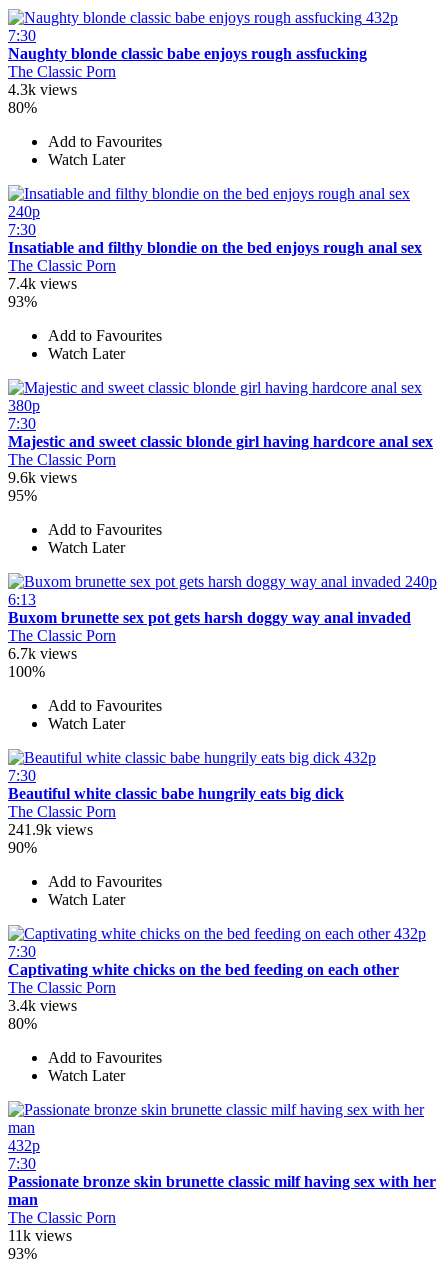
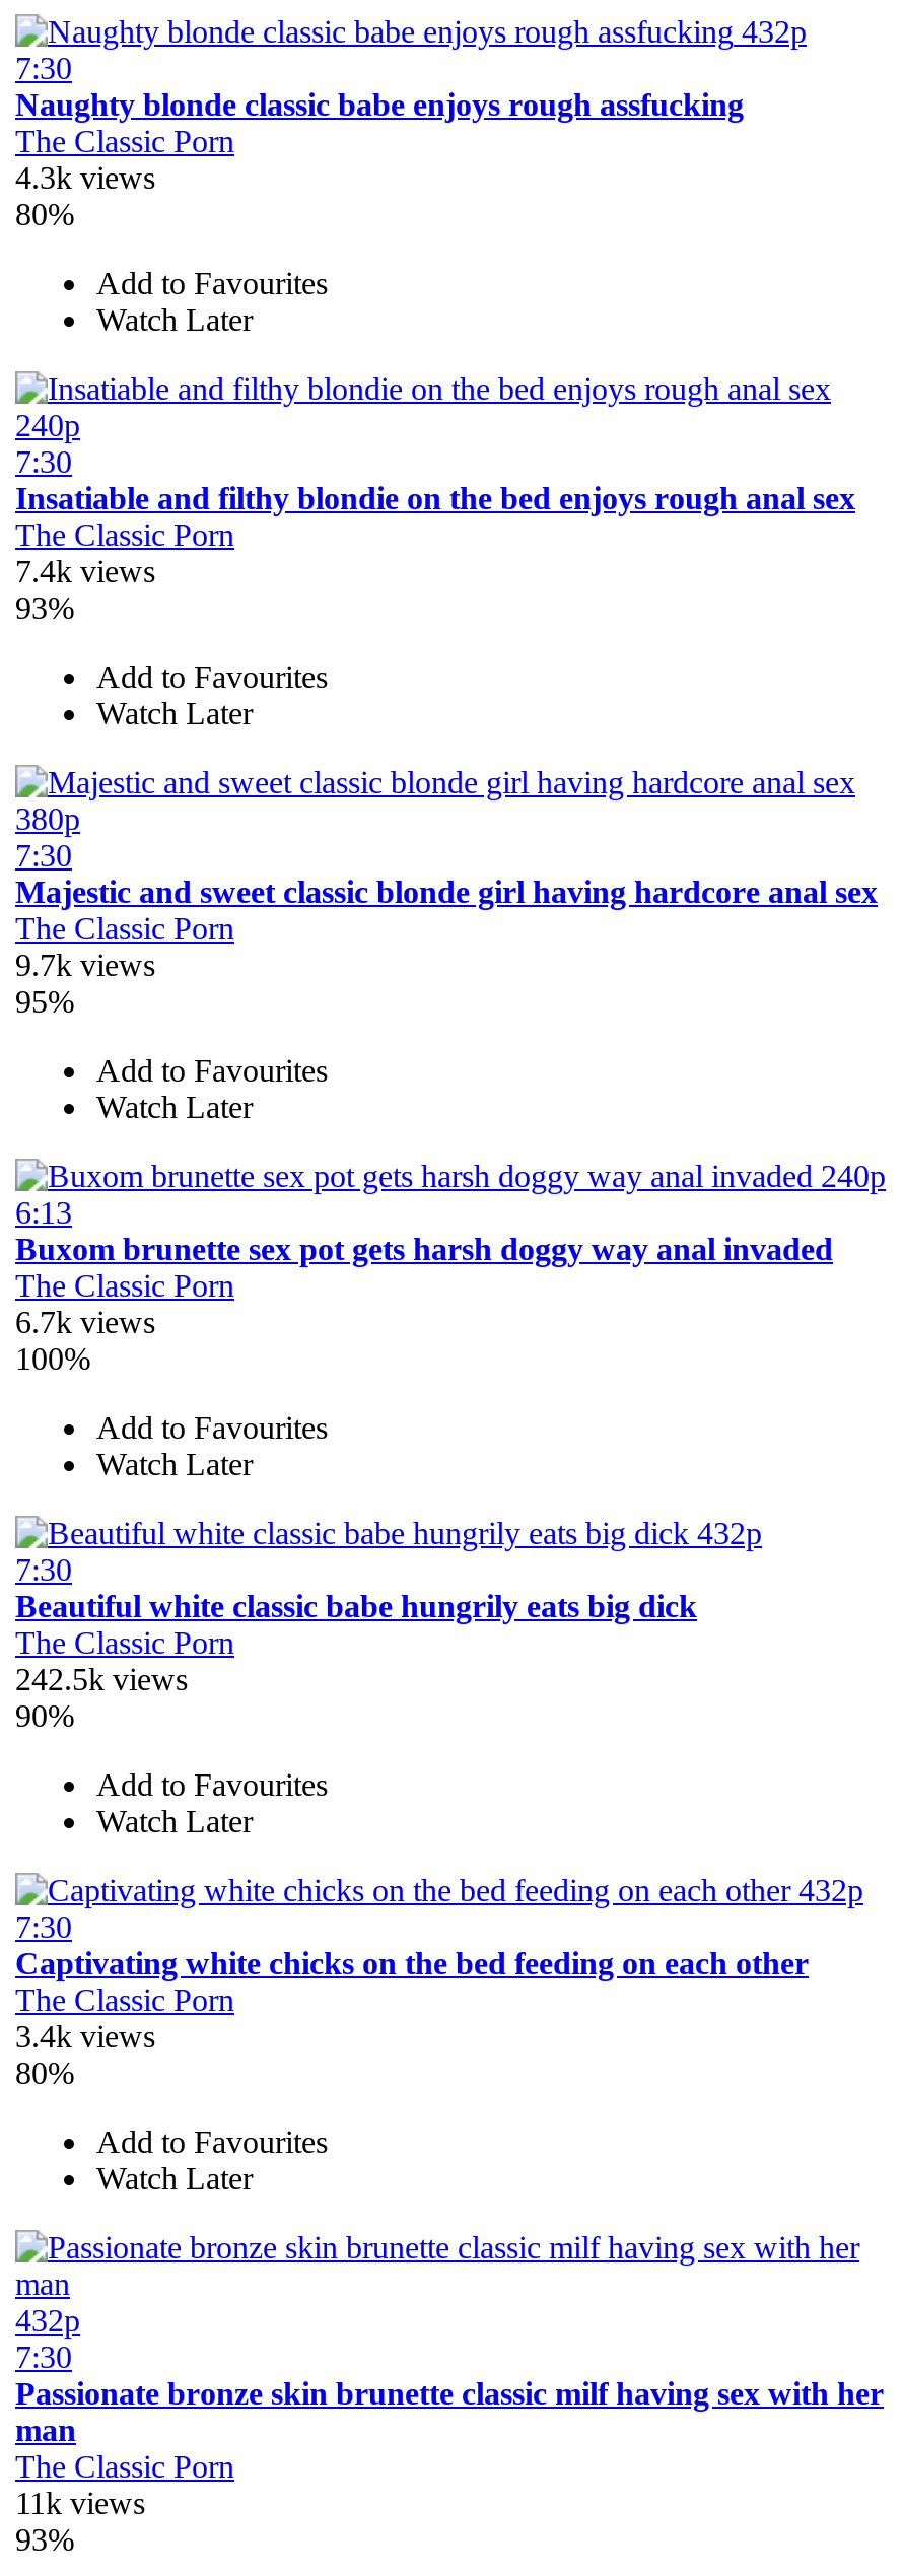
[8,469,77,486] 9.6k views -> [15,947,155,982] 9.7k views
[8,821,93,838] 241.9k views -> [15,1662,188,1696] 242.5k views

